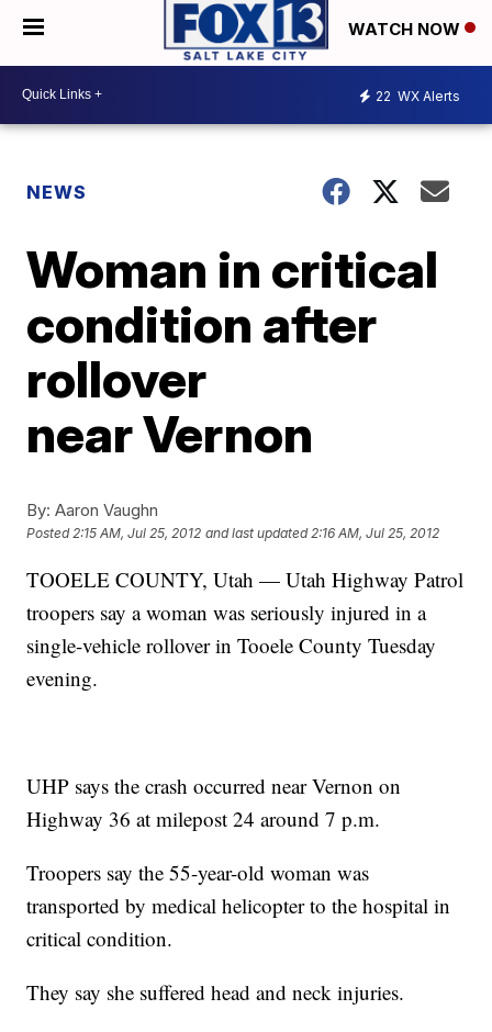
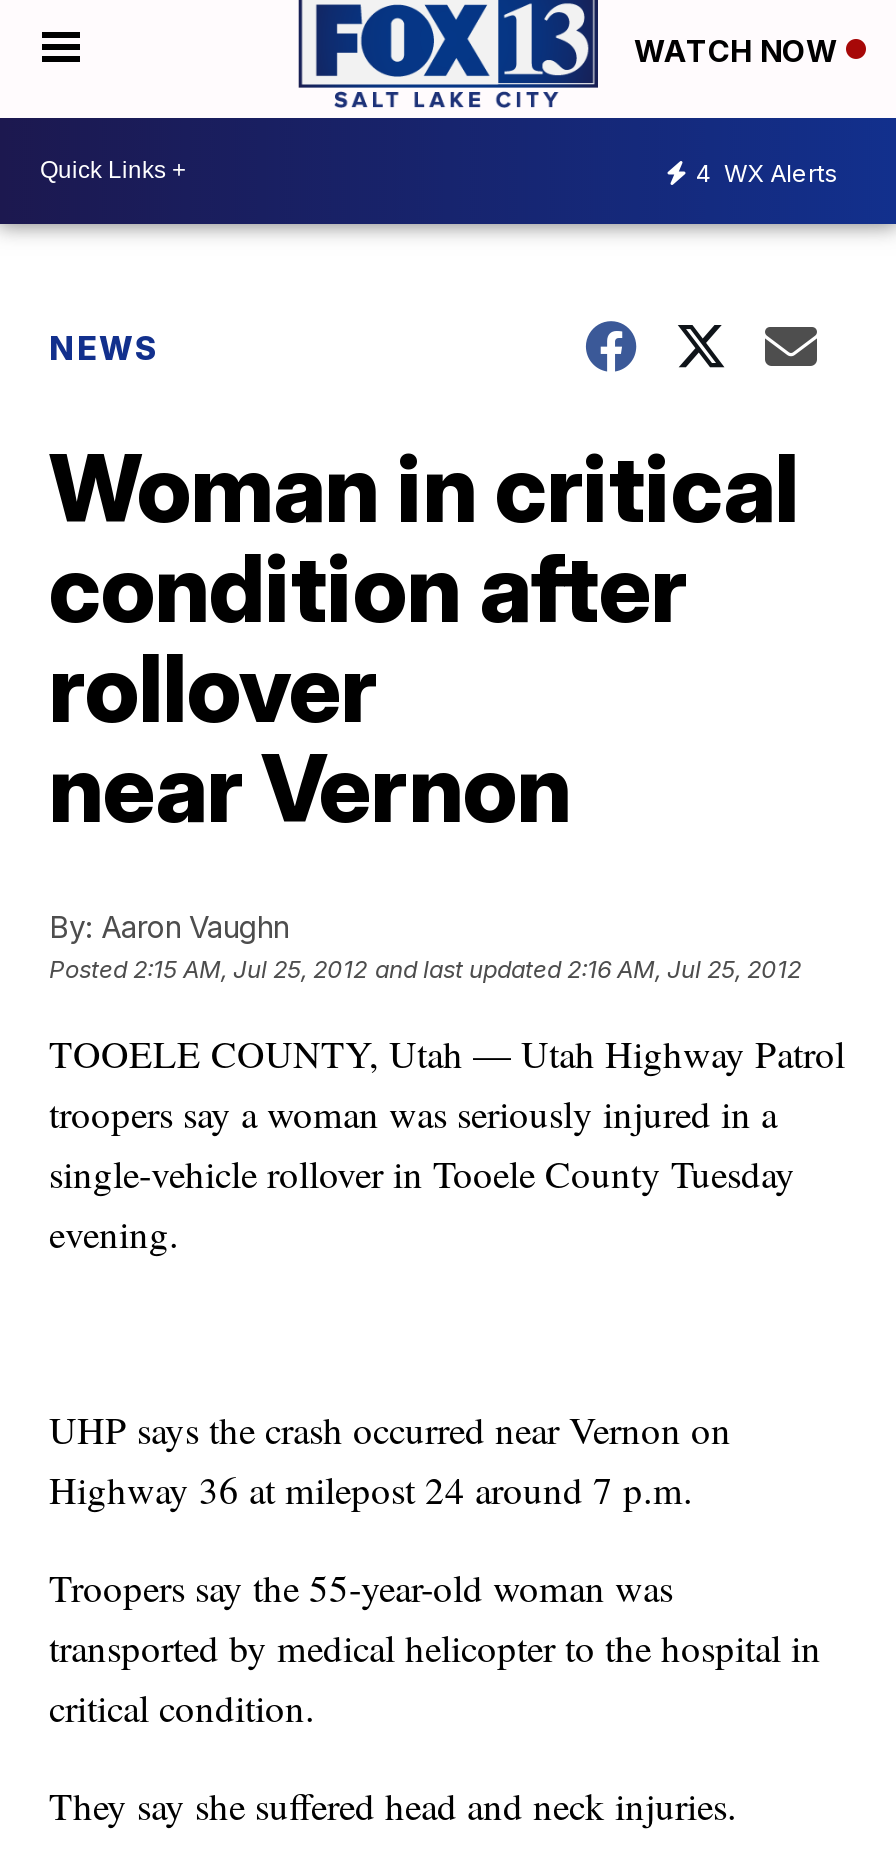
[376,88,460,105] 22 WX Alerts -> [696,158,838,188] 4 WX Alerts

